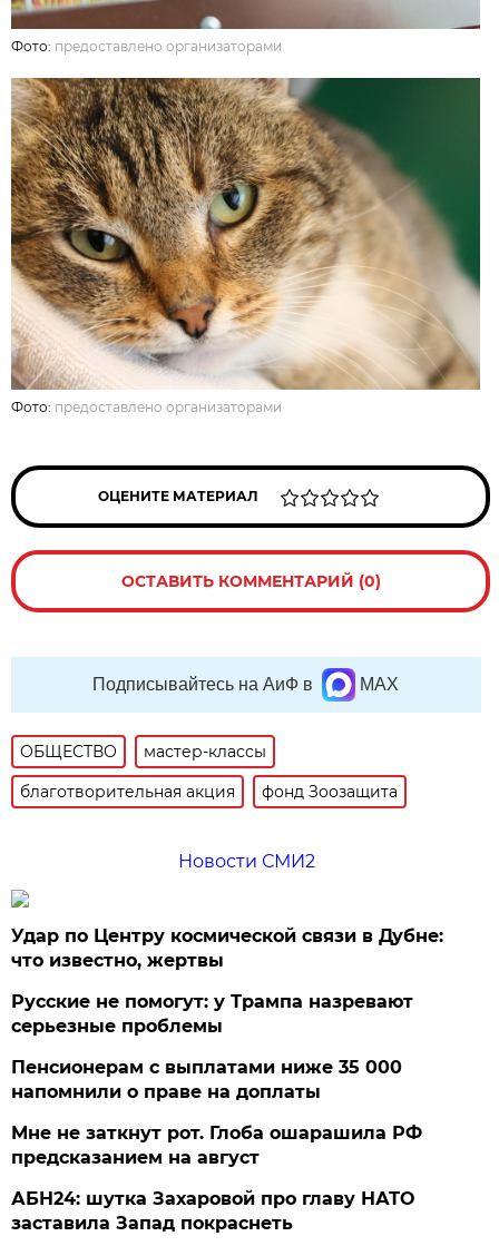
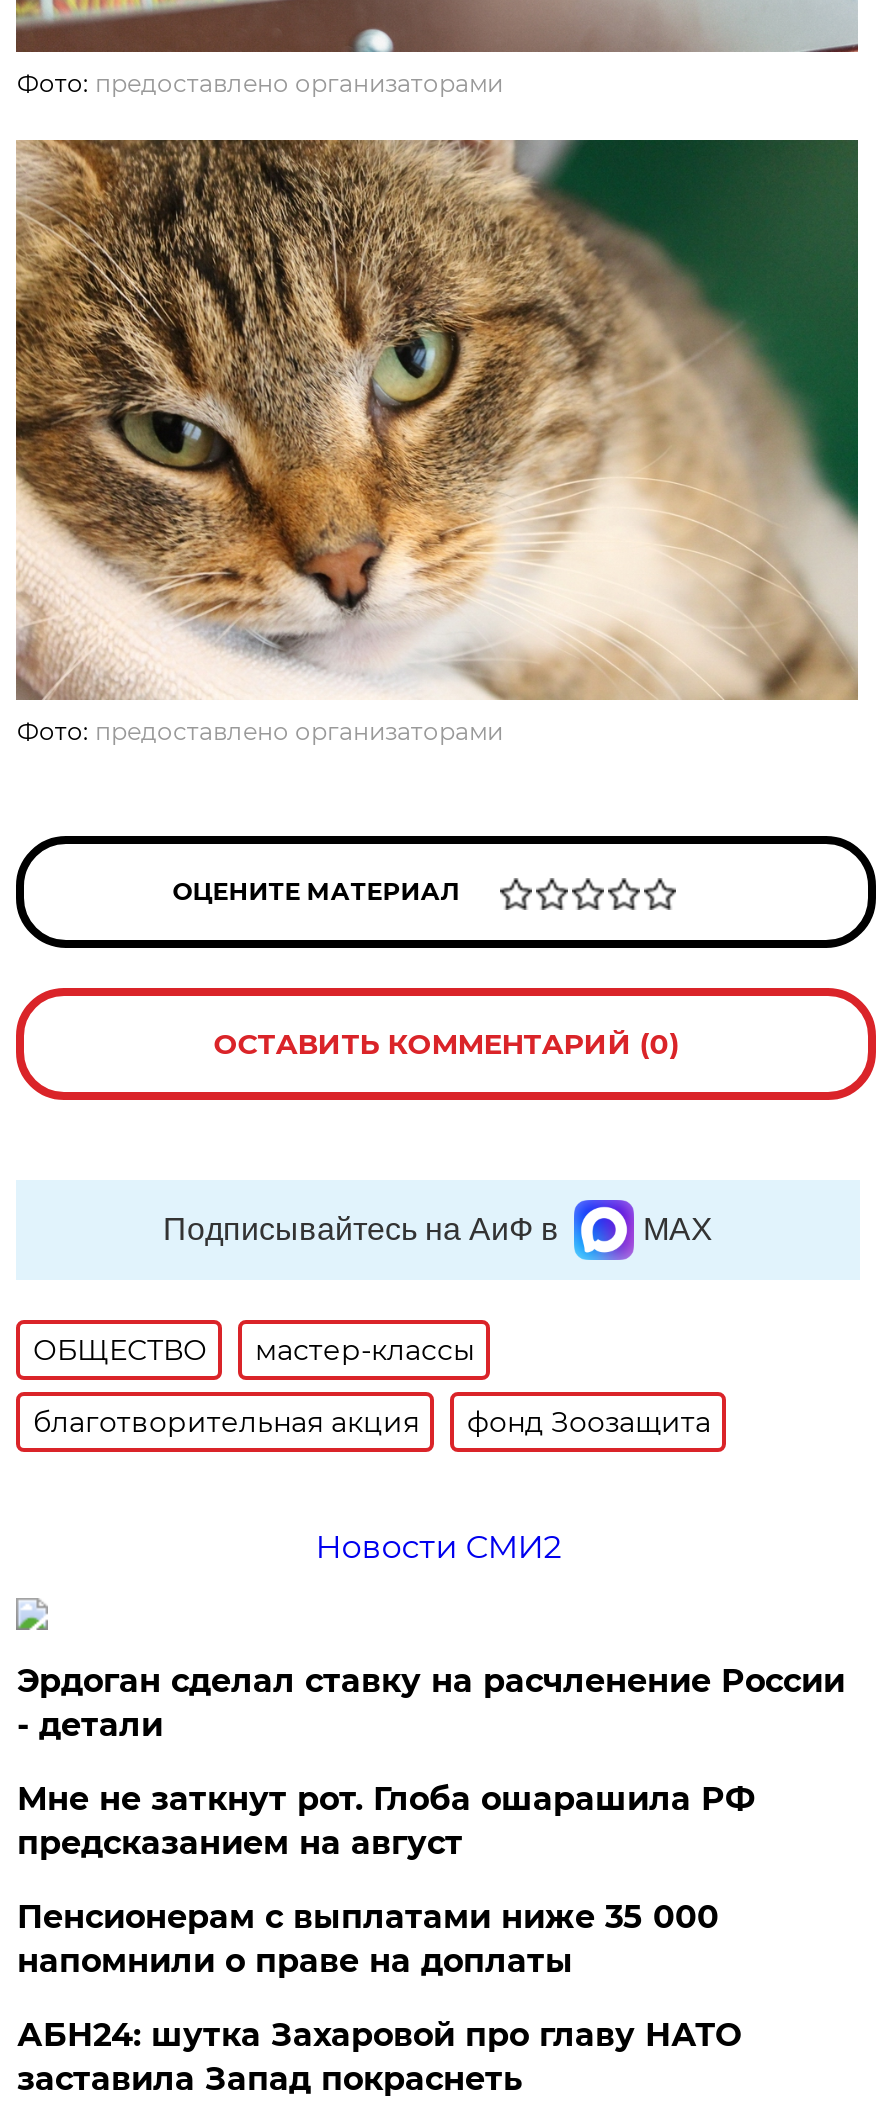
[12,925,444,971] Удар по Центру космической связи в Дубне: | что известно, жертвы -> [17,1662,845,1744] Эрдоган сделал ставку на расчленение России | - детали
[12,991,414,1037] Русские не помогут: у Трампа назревают | серьезные проблемы -> none
moved [12,1122,423,1168] -> [17,1780,755,1862]: Мне не заткнут рот. Глоба ошарашила РФ | предсказанием на август

